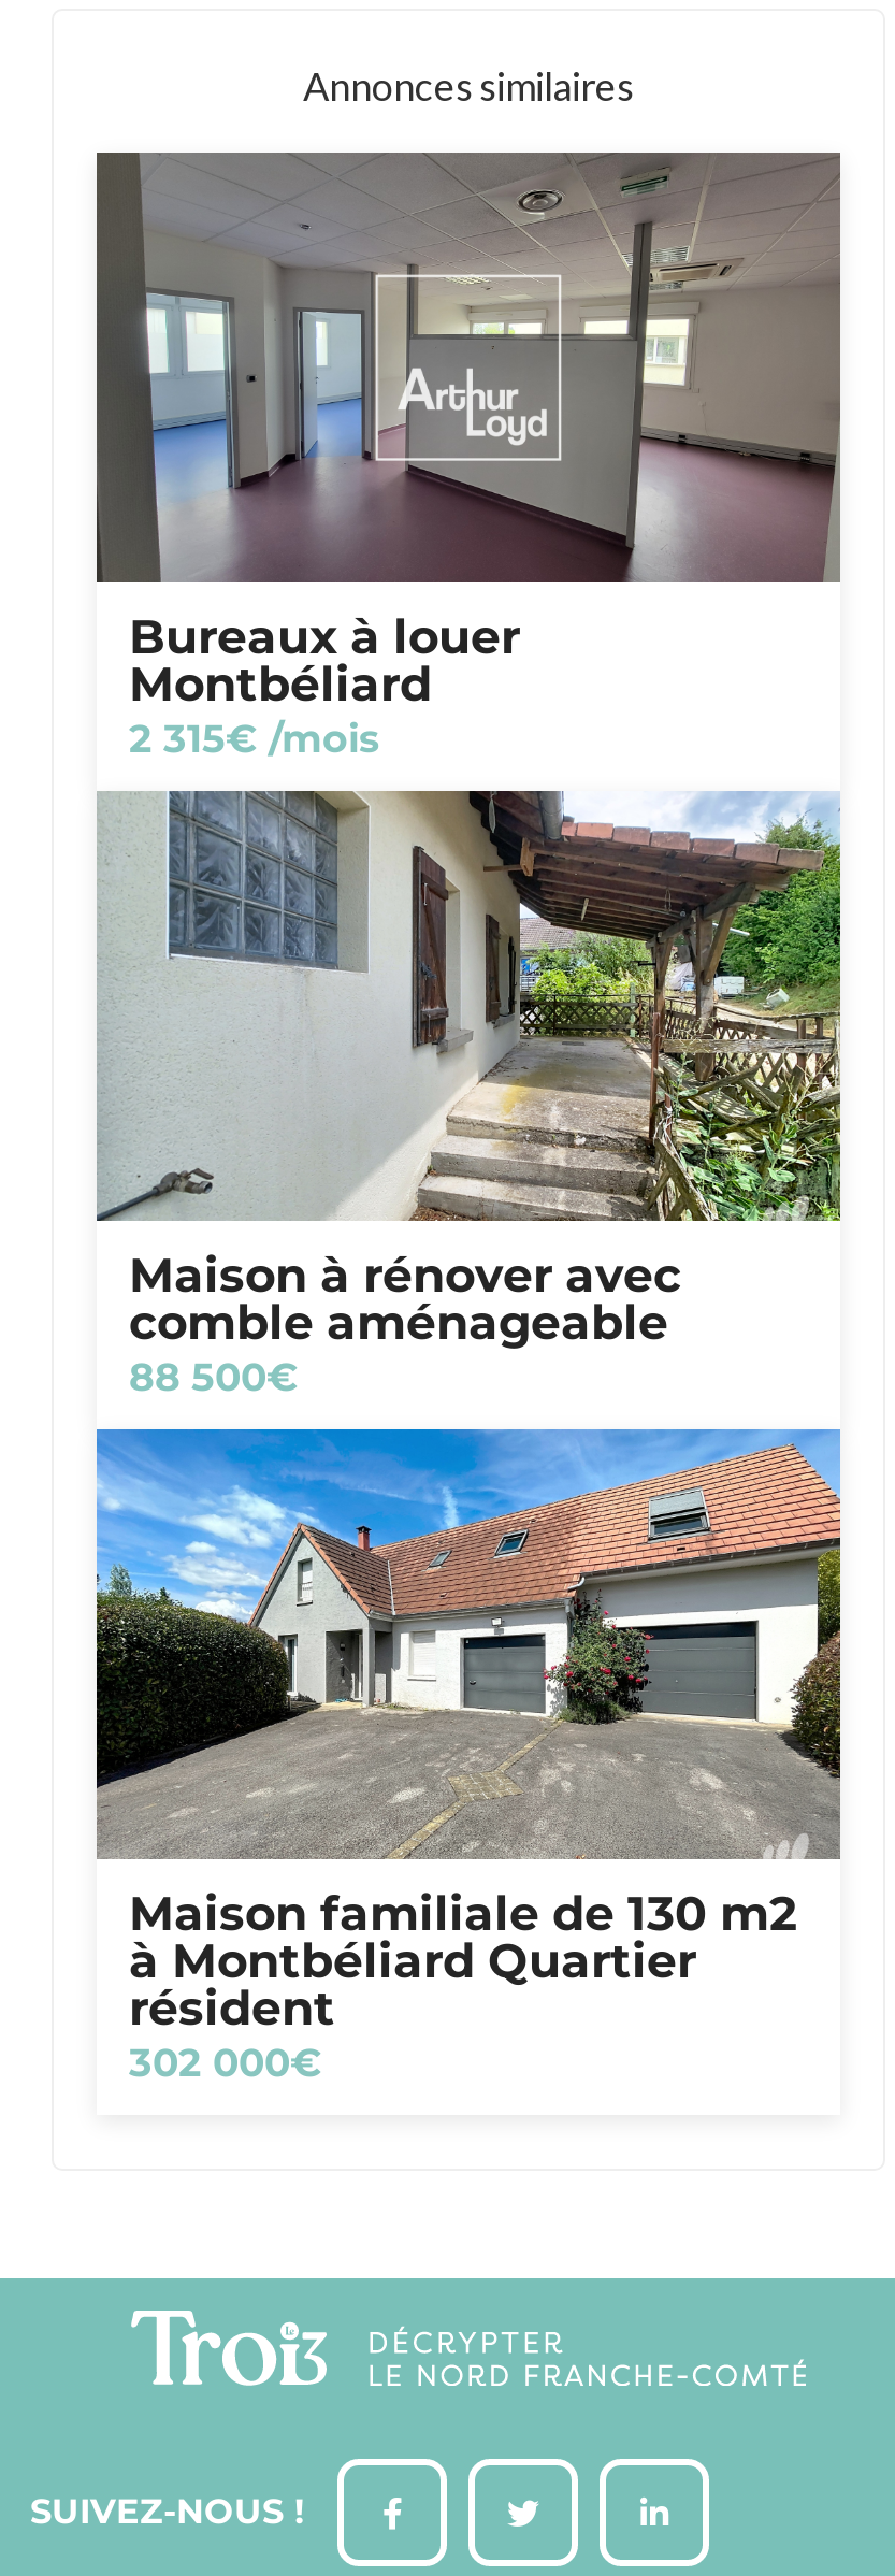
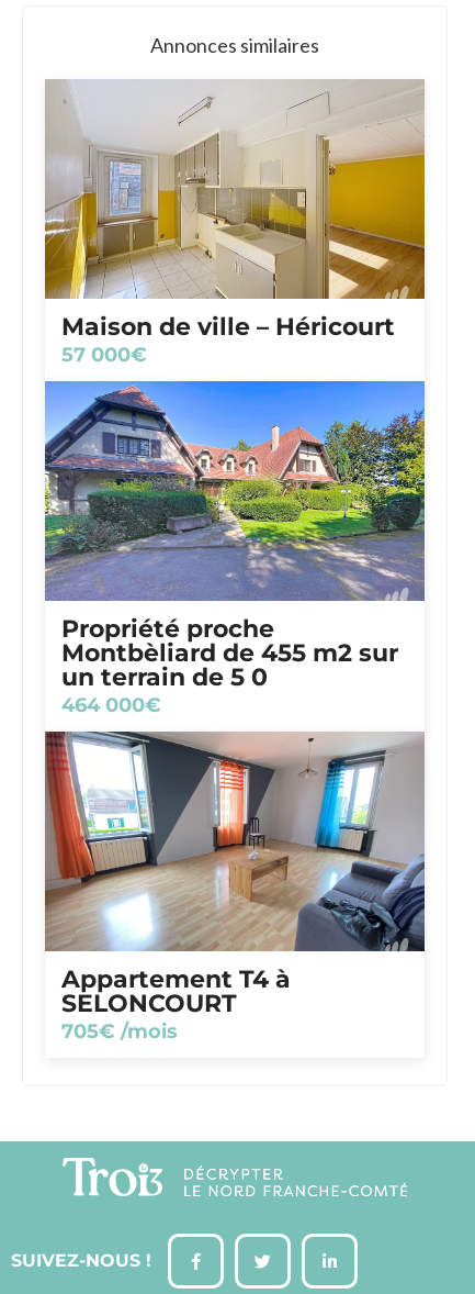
[97,153,842,763] [image] | Bureaux à louer | Montbéliard | 2 315€/mois -> [45,80,426,367] [image] | Maison de ville – Héricourt | 57 000€
[97,789,842,1401] [image] | Maison à rénover avec | comble aménageable | 88 500€ -> [44,380,426,717] [image] | Propriété proche | Montbèliard de 455 m2 sur | un terrain de 5 0 | 464 000€
[95,1427,840,2087] [image] | Maison familiale de 130 m2 | à Montbéliard Quartier | résident | 302 000€ -> [44,730,425,1043] [image] | Appartement T4 à | SELONCOURT | 705€/mois

